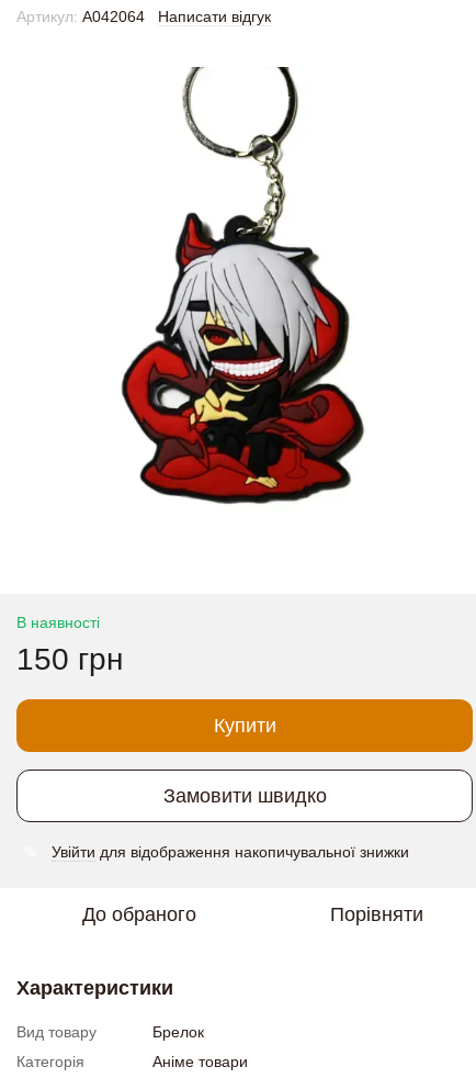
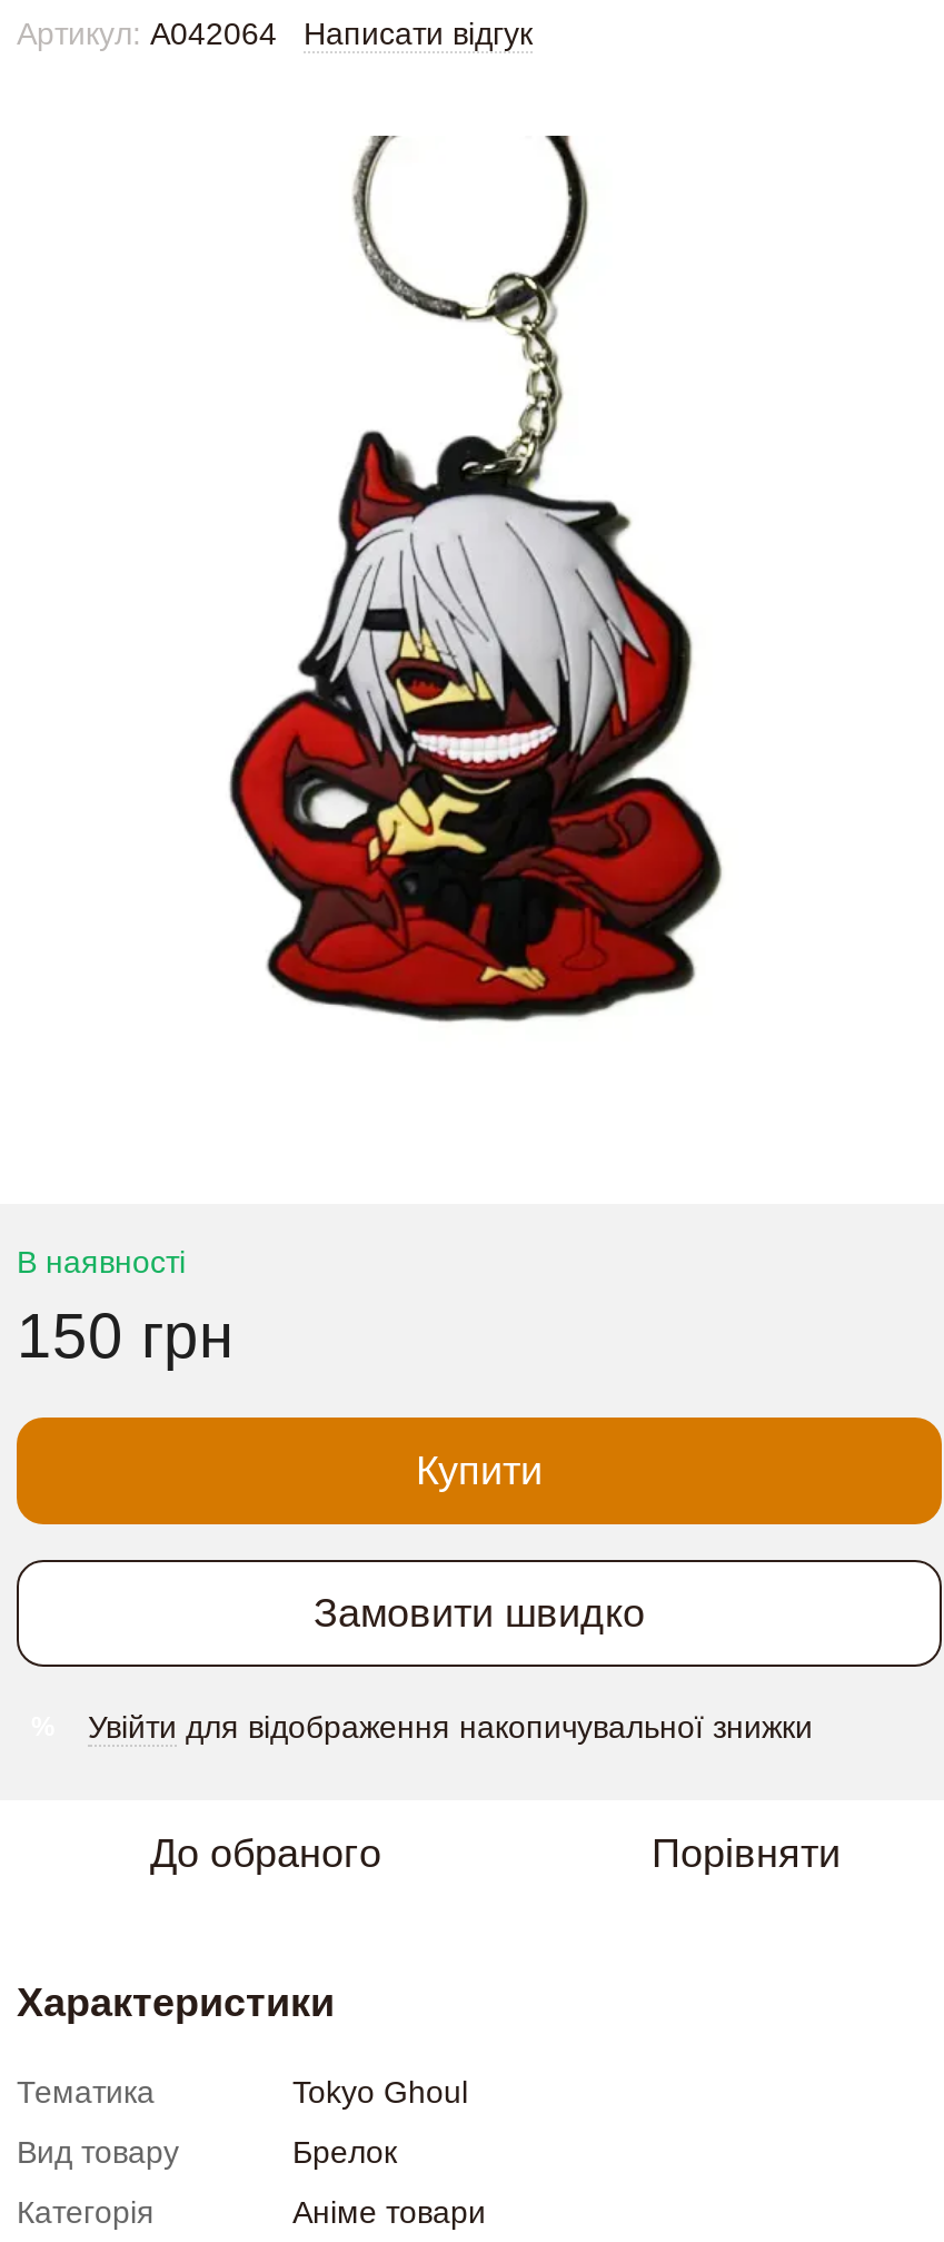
none -> [17,2074,468,2110] Тематика | Tokyo Ghoul

